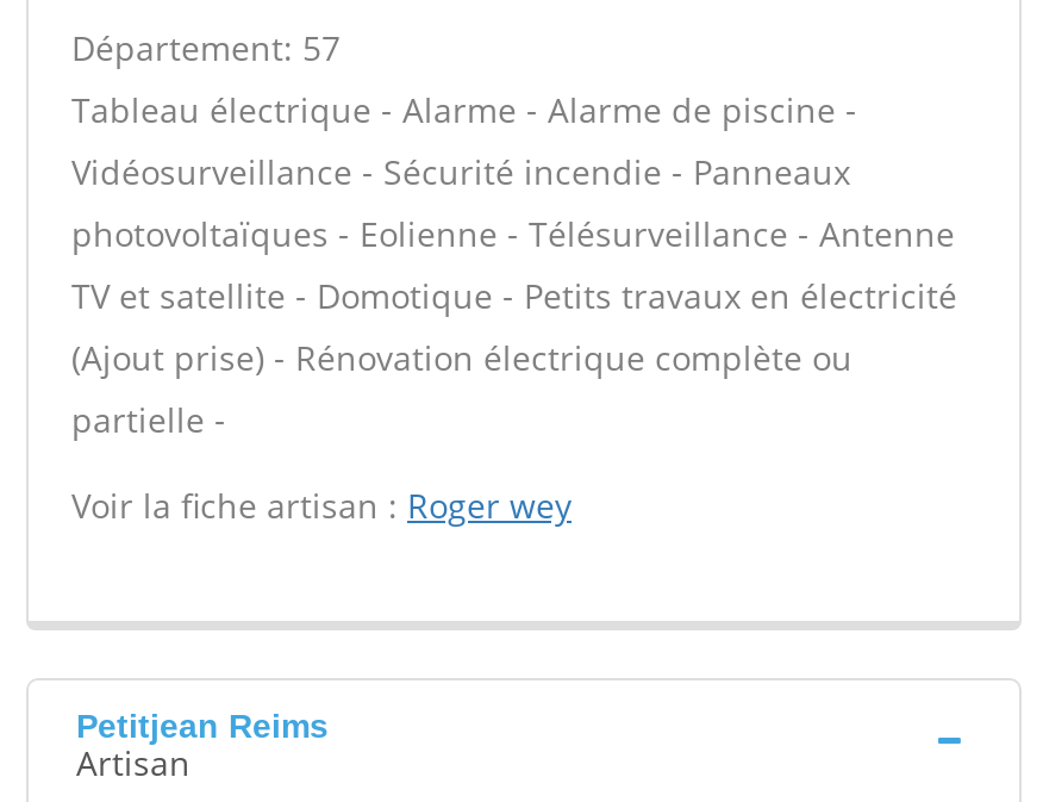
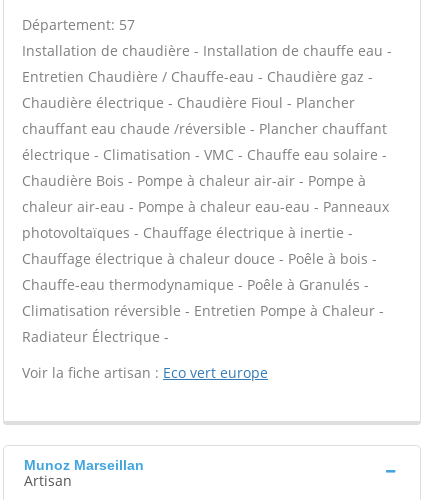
[71,87,957,442] Tableau électrique - Alarme - Alarme de piscine - | Vidéosurveillance - Sécurité incendie - Panneaux | photovoltaïques - Eolienne - Télésurveillance - Antenne | TV et satellite - Domotique - Petits travaux en électricité | (Ajout prise) - Rénovation électrique complète ou | partielle - -> [22,41,392,346] Installation de chaudière - Installation de chauffe eau - | Entretien Chaudière / Chauffe-eau - Chaudière gaz - | Chaudière électrique - Chaudière Fioul - Plancher | chauffant eau chaude /réversible - Plancher chauffant | électrique - Climatisation - VMC - Chauffe eau solaire - | Chaudière Bois - Pompe à chaleur air-air - Pompe à | chaleur air-eau - Pompe à chaleur eau-eau - Panneaux | photovoltaïques - Chauffage électrique à inertie - | Chauffage électrique à chaleur douce - Poêle à bois - | Chauffe-eau thermodynamique - Poêle à Granulés - | Climatisation réversible - Entretien Pompe à Chaleur - | Radiateur Électrique -
[71,483,572,528] Voir la fiche artisan : Roger wey -> [22,363,268,382] Voir la fiche artisan : Eco vert europe
[76,707,329,745] Petitjean Reims -> [24,457,144,473] Munoz Marseillan

